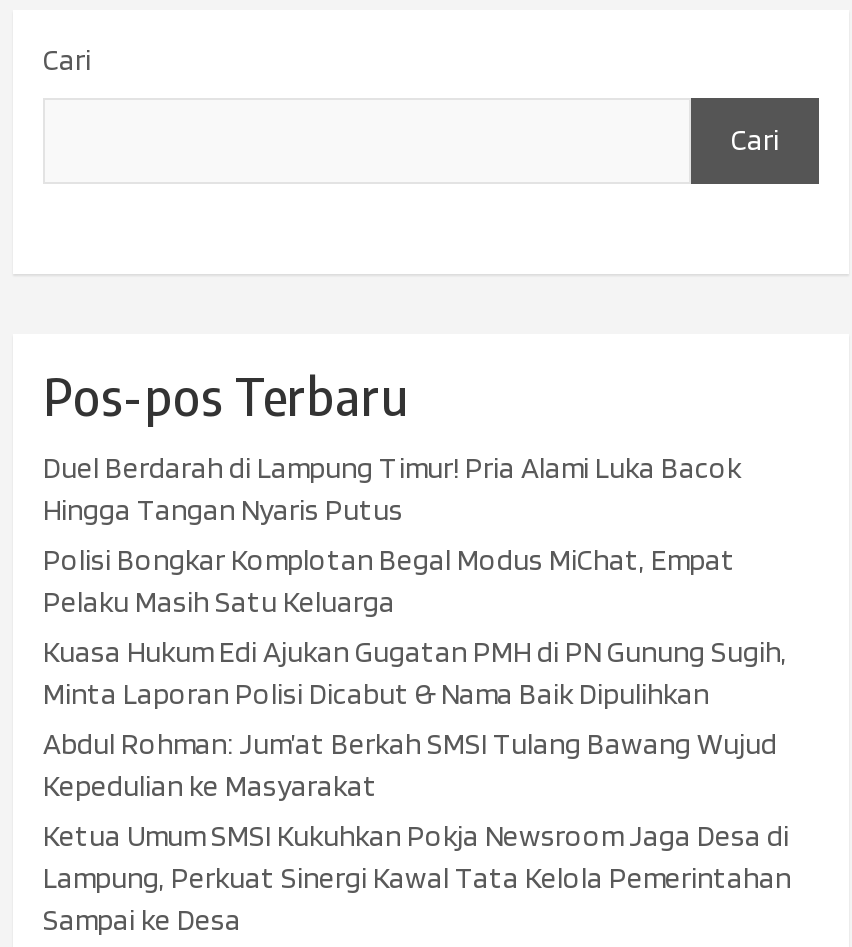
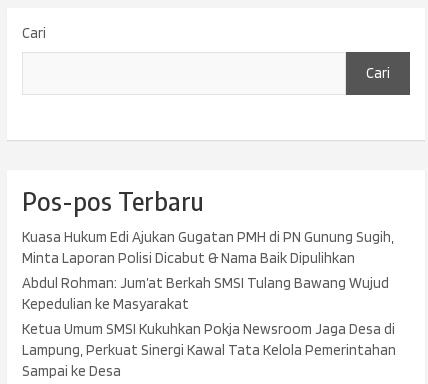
[43,451,741,621] Duel Berdarah di Lampung Timur! Pria Alami Luka Bacok | Hingga Tangan Nyaris Putus | Polisi Bongkar Komplotan Begal Modus MiChat, Empat | Pelaku Masih Satu Keluarga -> none

